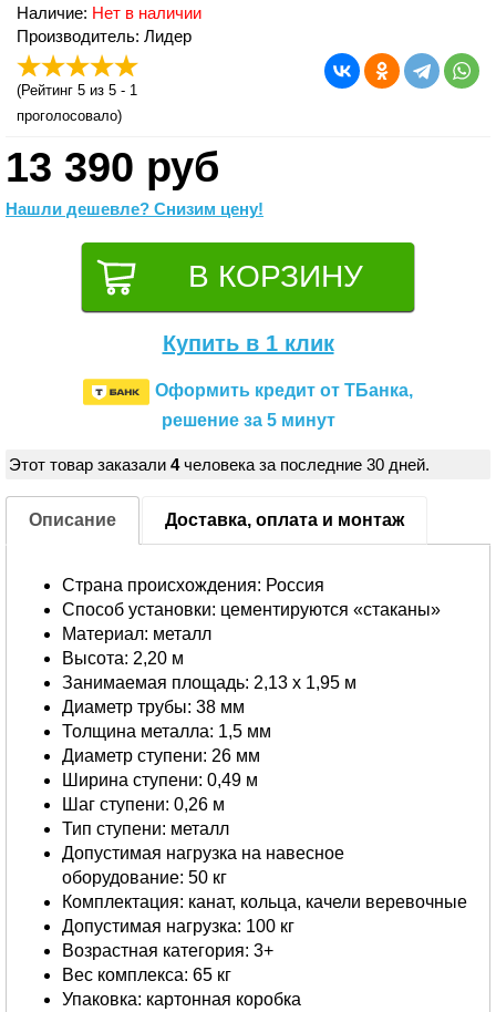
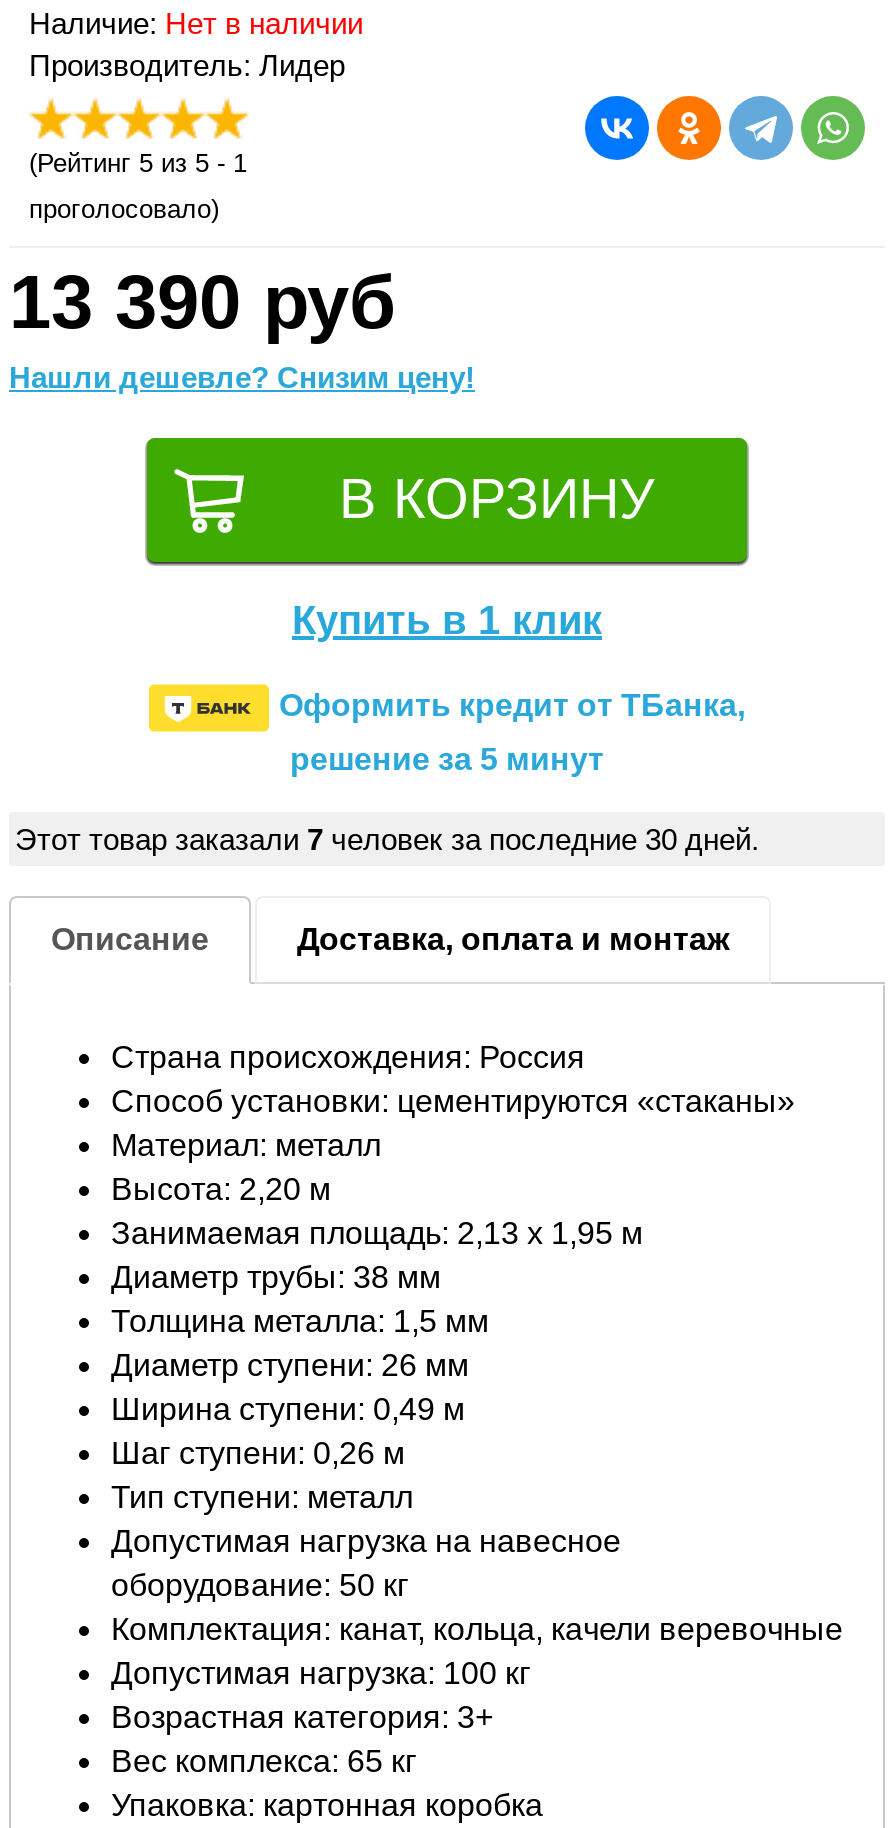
[9,455,430,474] Этот товар заказали 4 человека за последние 30 дней. -> [15,822,759,856] Этот товар заказали 7 человек за последние 30 дней.

